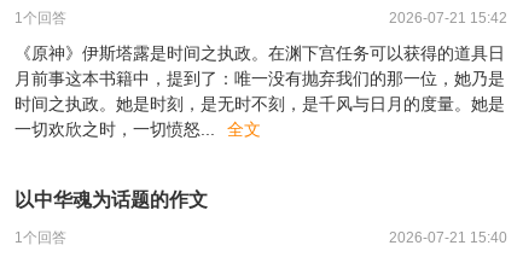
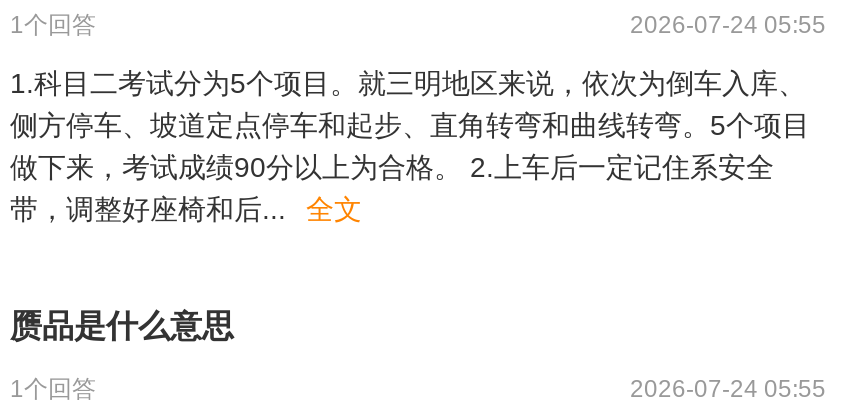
[389,10,507,27] 2026-07-21 15:42 -> [630,11,826,39] 2026-07-24 05:55
[14,43,505,139] 《原神》伊斯塔露是时间之执政。在渊下宫任务可以获得的道具日 | 月前事这本书籍中，提到了：唯一没有抛弃我们的那一位，她乃是 | 时间之执政。她是时刻，是无时不刻，是千风与日月的度量。她是 | 一切欢欣之时，一切愤怒... -> [10,67,810,225] 1.科目二考试分为5个项目。就三明地区来说，依次为倒车入库、 | 侧方停车、坡道定点停车和起步、直角转弯和曲线转弯。5个项目 | 做下来，考试成绩90分以上为合格。 2.上车后一定记住系安全 | 带，调整好座椅和后...
[14,189,208,210] 以中华魂为话题的作文 -> [10,309,234,343] 赝品是什么意思
[389,229,507,246] 2026-07-21 15:40 -> [630,375,826,403] 2026-07-24 05:55

